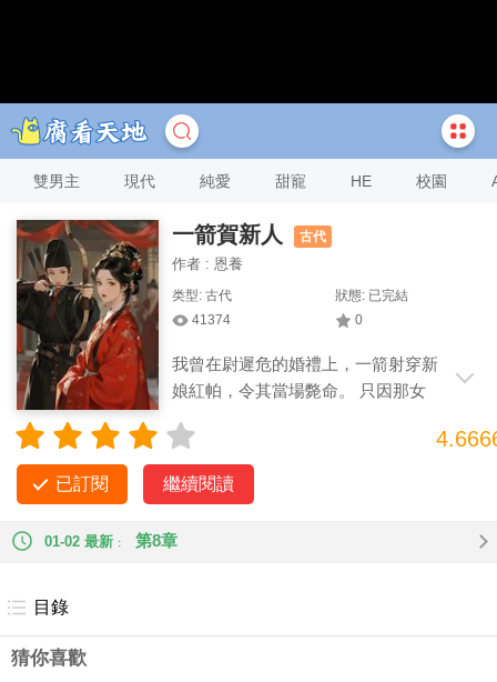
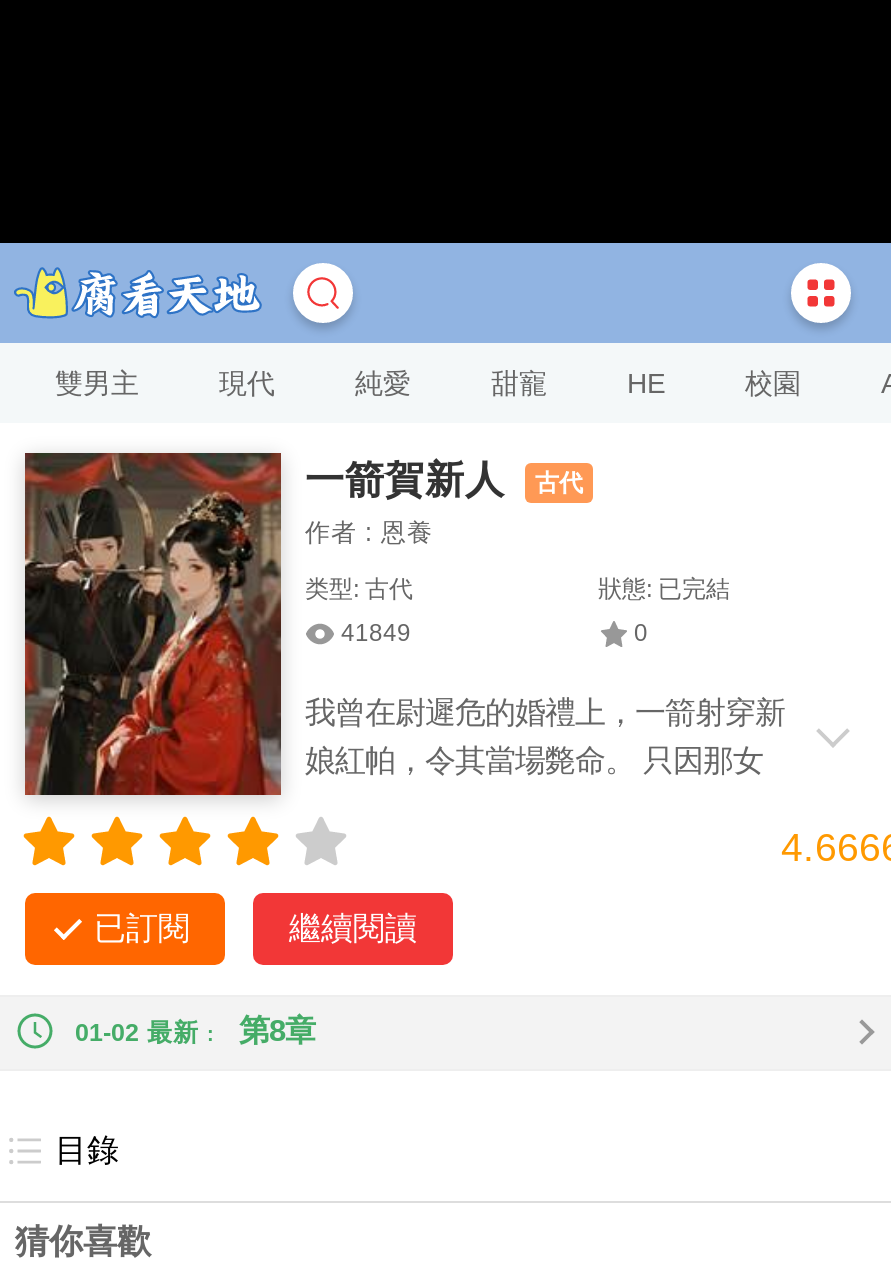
[192,312,231,328] 41374 -> [341,619,411,647] 41849

